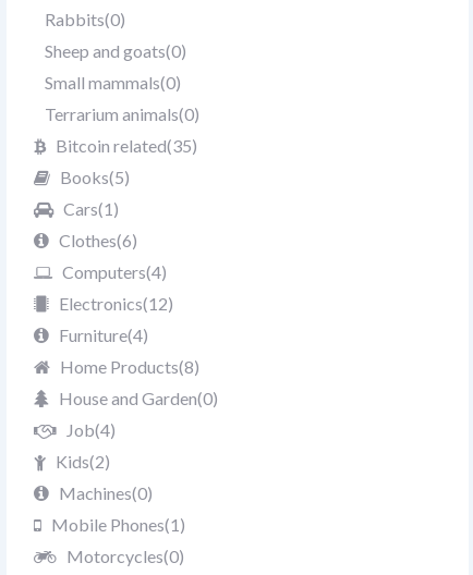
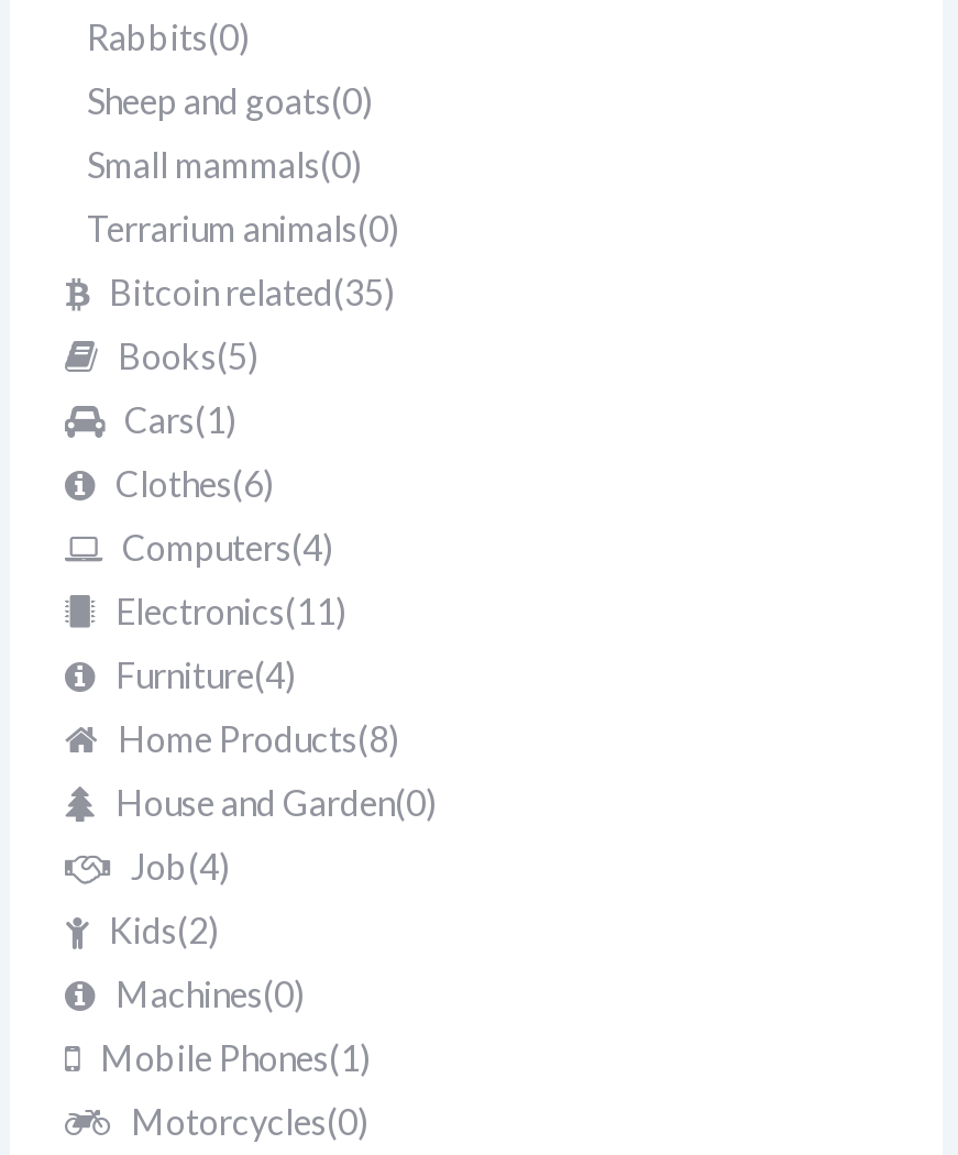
[59,293,173,314] Electronics(12) -> [115,590,346,631] Electronics(11)

